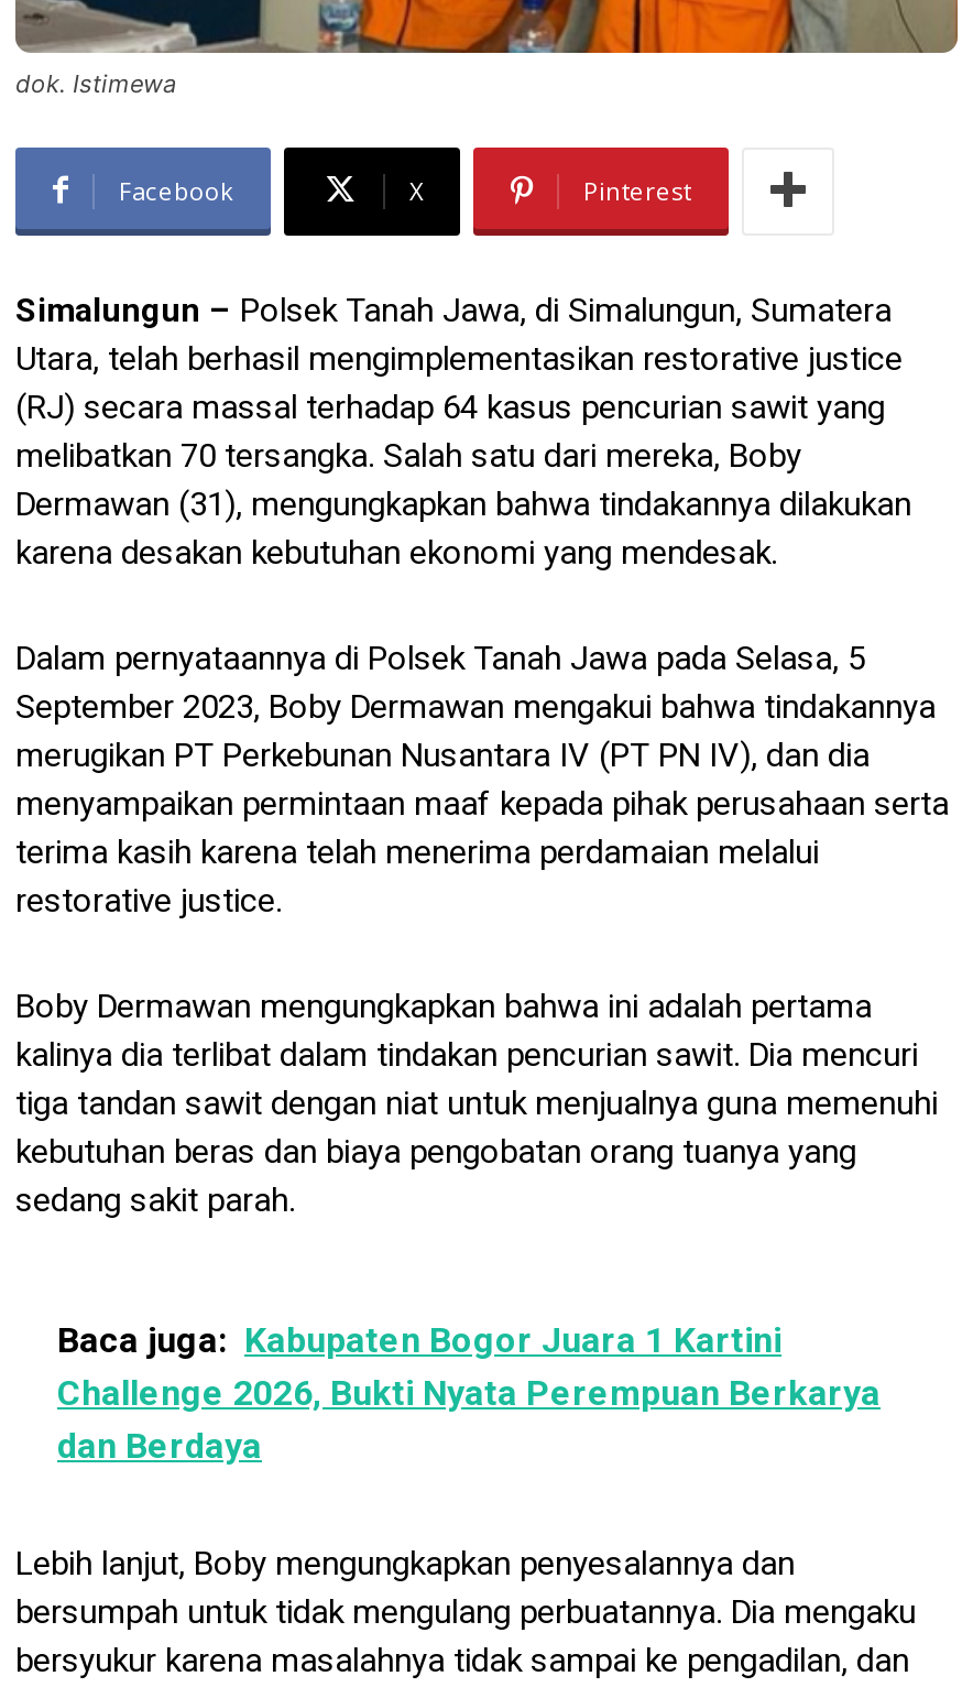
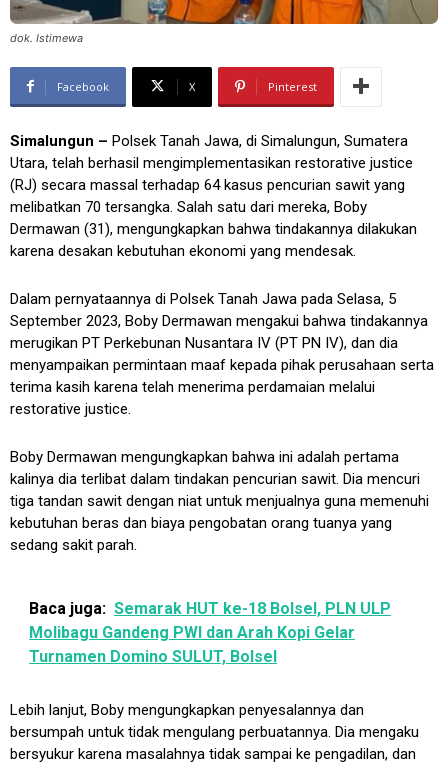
[57,1319,881,1467] Baca juga: Kabupaten Bogor Juara 1 Kartini | Challenge 2026, Bukti Nyata Perempuan Berkarya | dan Berdaya -> [29,599,391,666] Baca juga: Semarak HUT ke-18 Bolsel, PLN ULP | Molibagu Gandeng PWI dan Arah Kopi Gelar | Turnamen Domino SULUT, Bolsel

